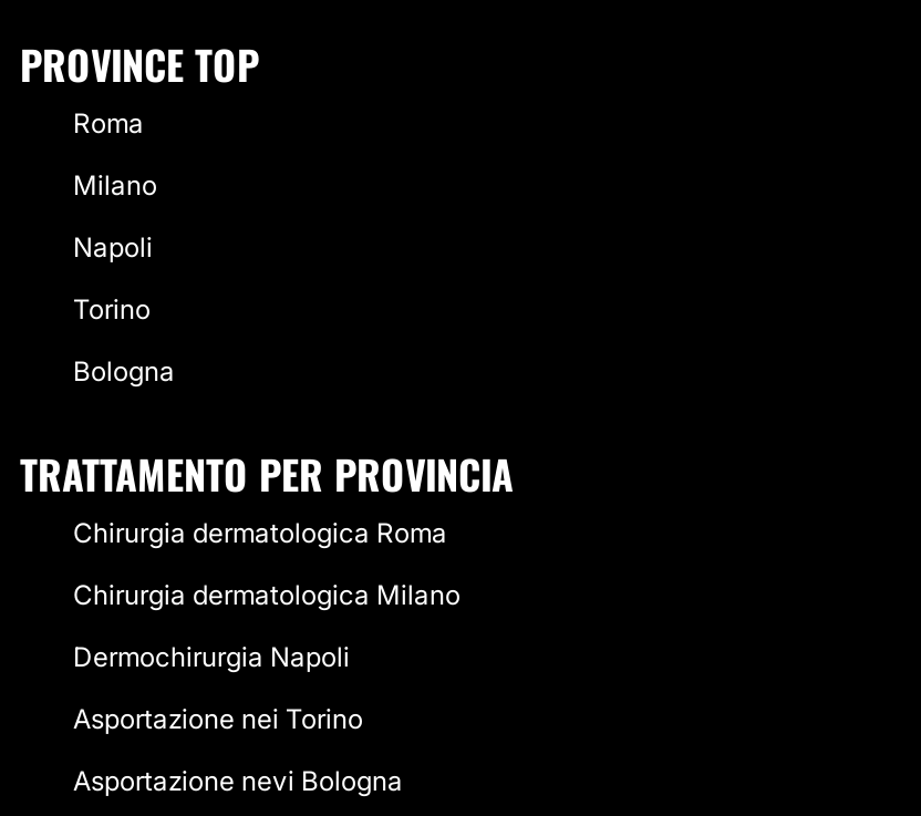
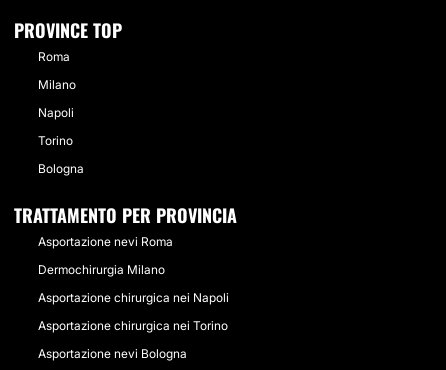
[73,516,447,549] Chirurgia dermatologica Roma -> [38,234,173,249] Asportazione nevi Roma
[73,578,460,611] Chirurgia dermatologica Milano -> [38,262,165,277] Dermochirurgia Milano
[73,640,350,673] Dermochirurgia Napoli -> [38,290,229,305] Asportazione chirurgica nei Napoli
[73,702,363,735] Asportazione nei Torino -> [38,318,228,333] Asportazione chirurgica nei Torino

